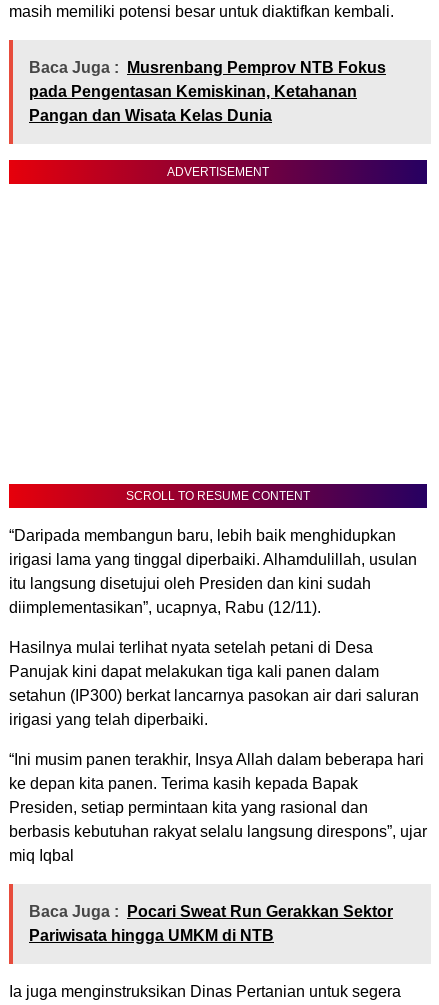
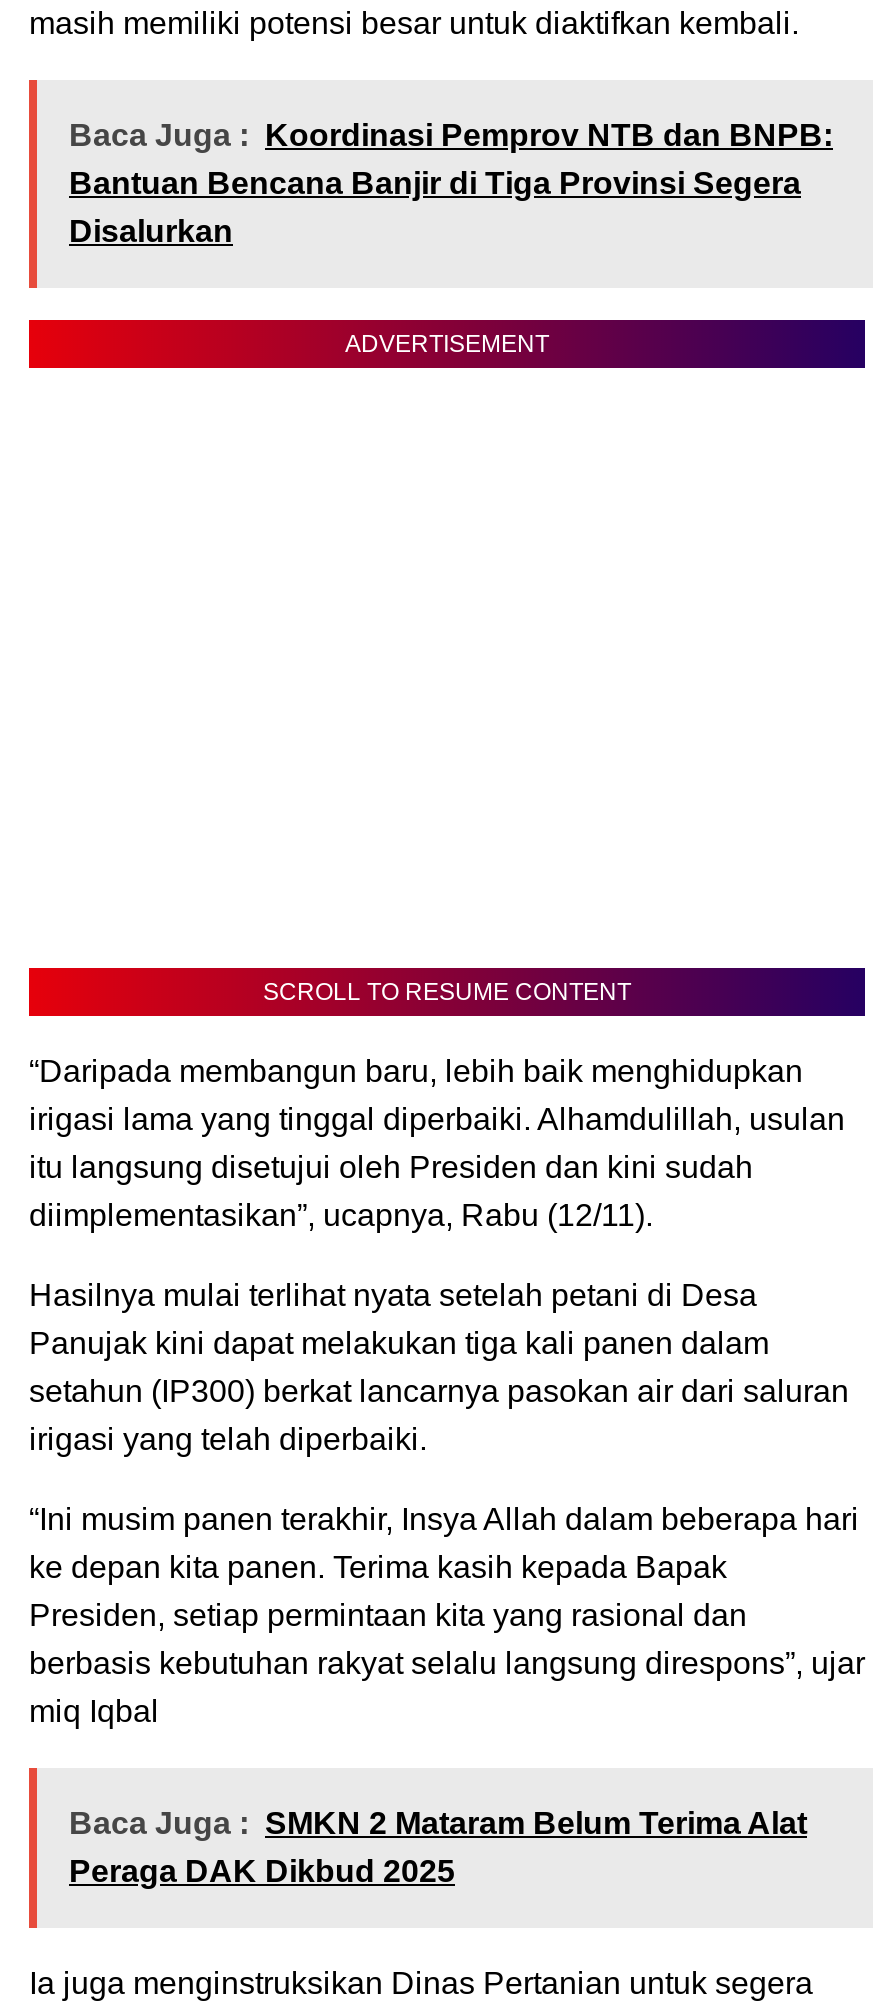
[29,59,386,124] Baca Juga : Musrenbang Pemprov NTB Fokus | pada Pengentasan Kemiskinan, Ketahanan | Pangan dan Wisata Kelas Dunia -> [69,119,833,249] Baca Juga : Koordinasi Pemprov NTB dan BNPB: | Bantuan Bencana Banjir di Tiga Provinsi Segera | Disalurkan
[29,903,393,944] Baca Juga : Pocari Sweat Run Gerakkan Sektor | Pariwisata hingga UMKM di NTB -> [69,1807,807,1889] Baca Juga : SMKN 2 Mataram Belum Terima Alat | Peraga DAK Dikbud 2025

